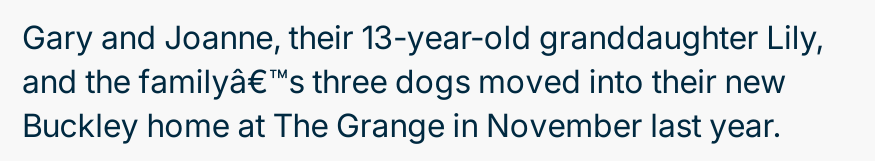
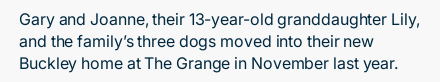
[22,61,786,101] and the familyâ€™s three dogs moved into their new -> [19,31,374,51] and the family’s three dogs moved into their new

